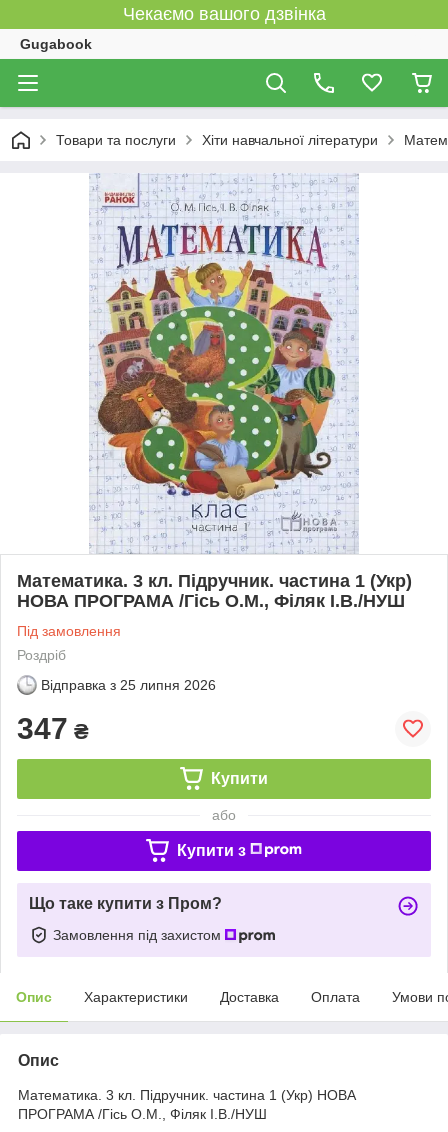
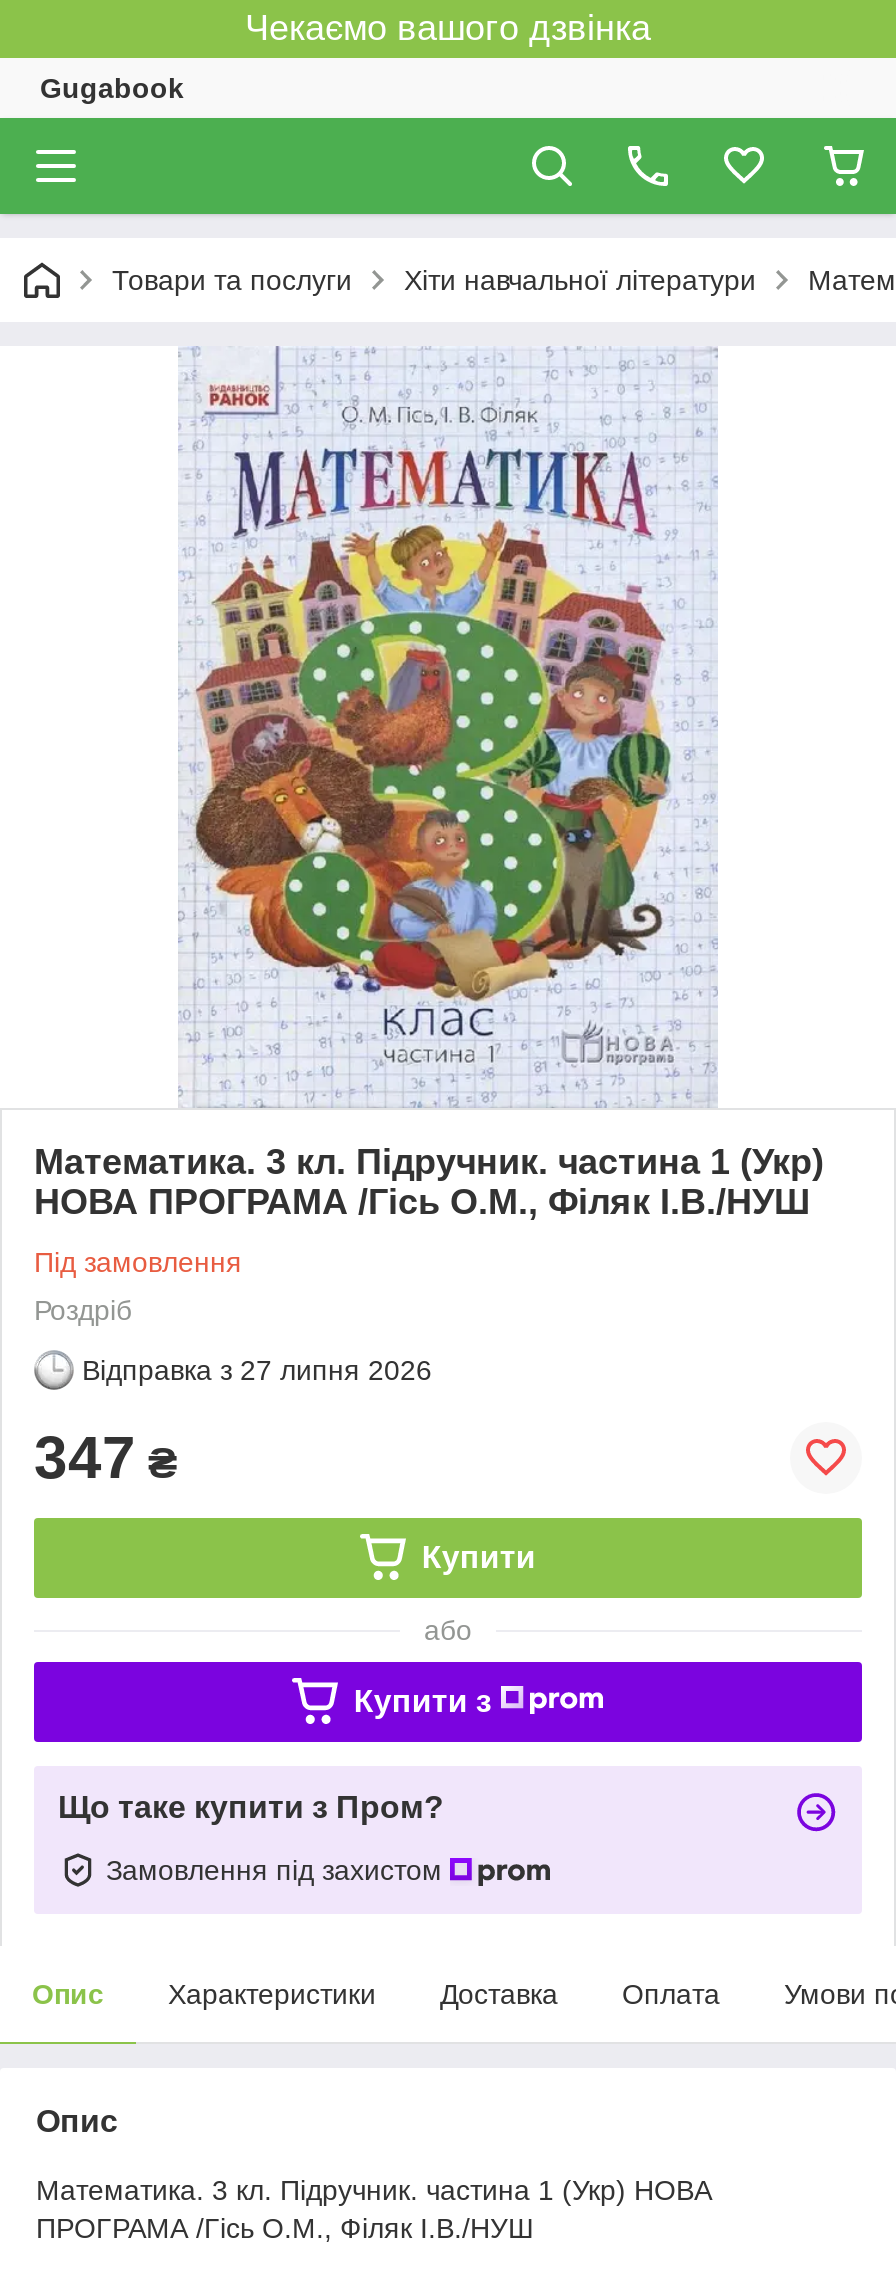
[41,677,216,693] Відправка з 25 липня 2026 -> [82,1354,432,1386] Відправка з 27 липня 2026

